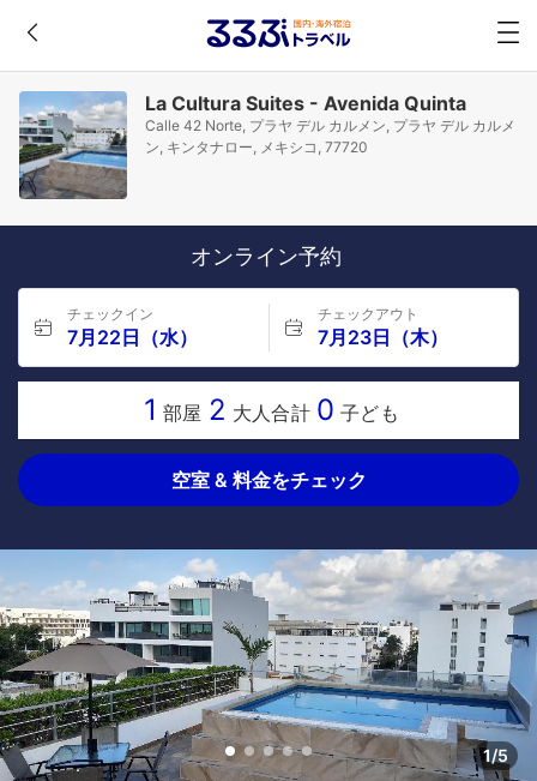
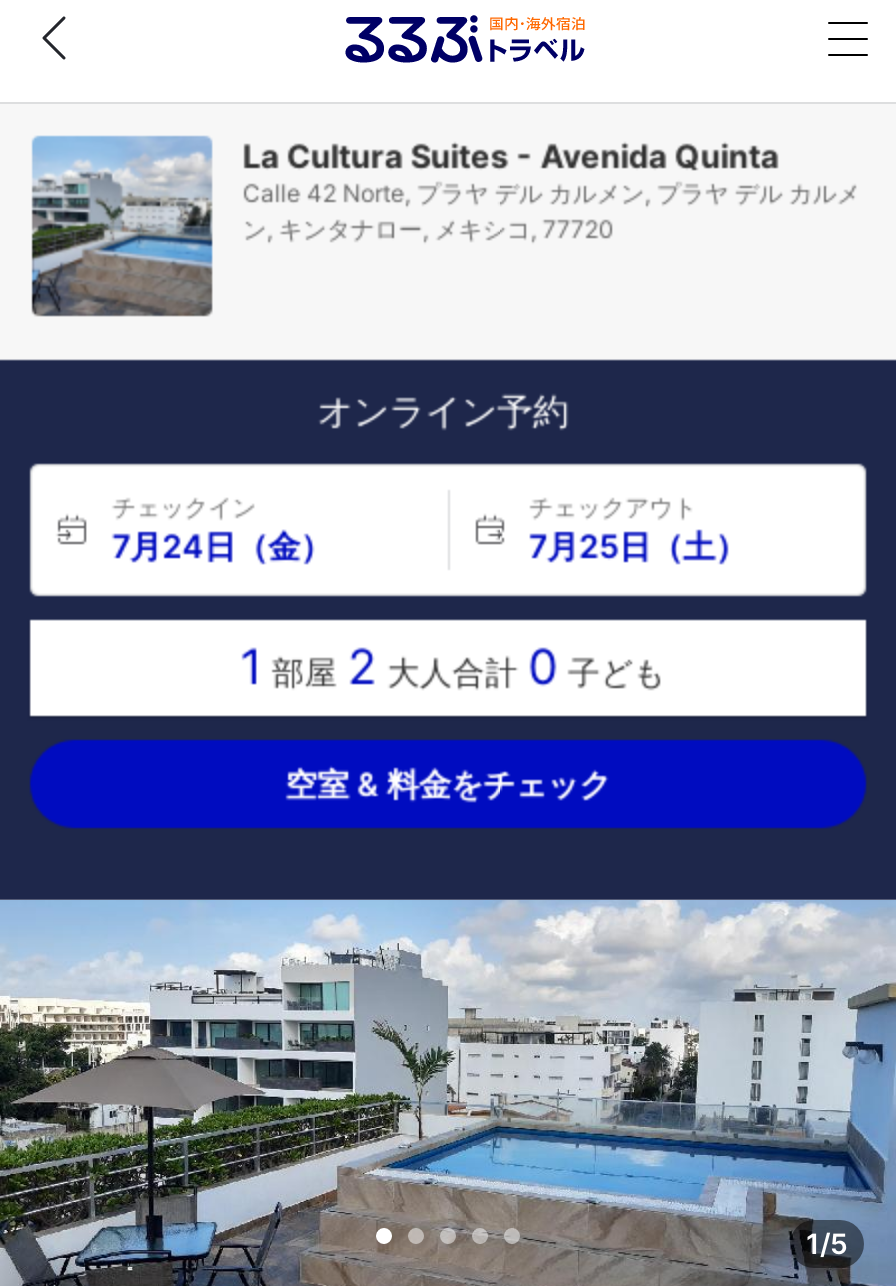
[67,325,198,349] 7月22日（水） -> [112,526,332,566] 7月24日（金）
[317,325,448,349] 7月23日（木） -> [529,526,747,566] 7月25日（土）

